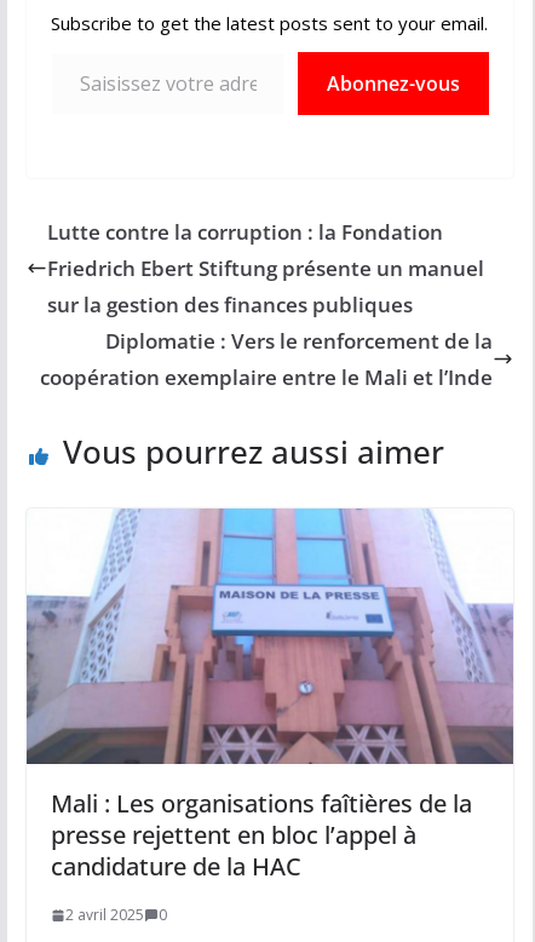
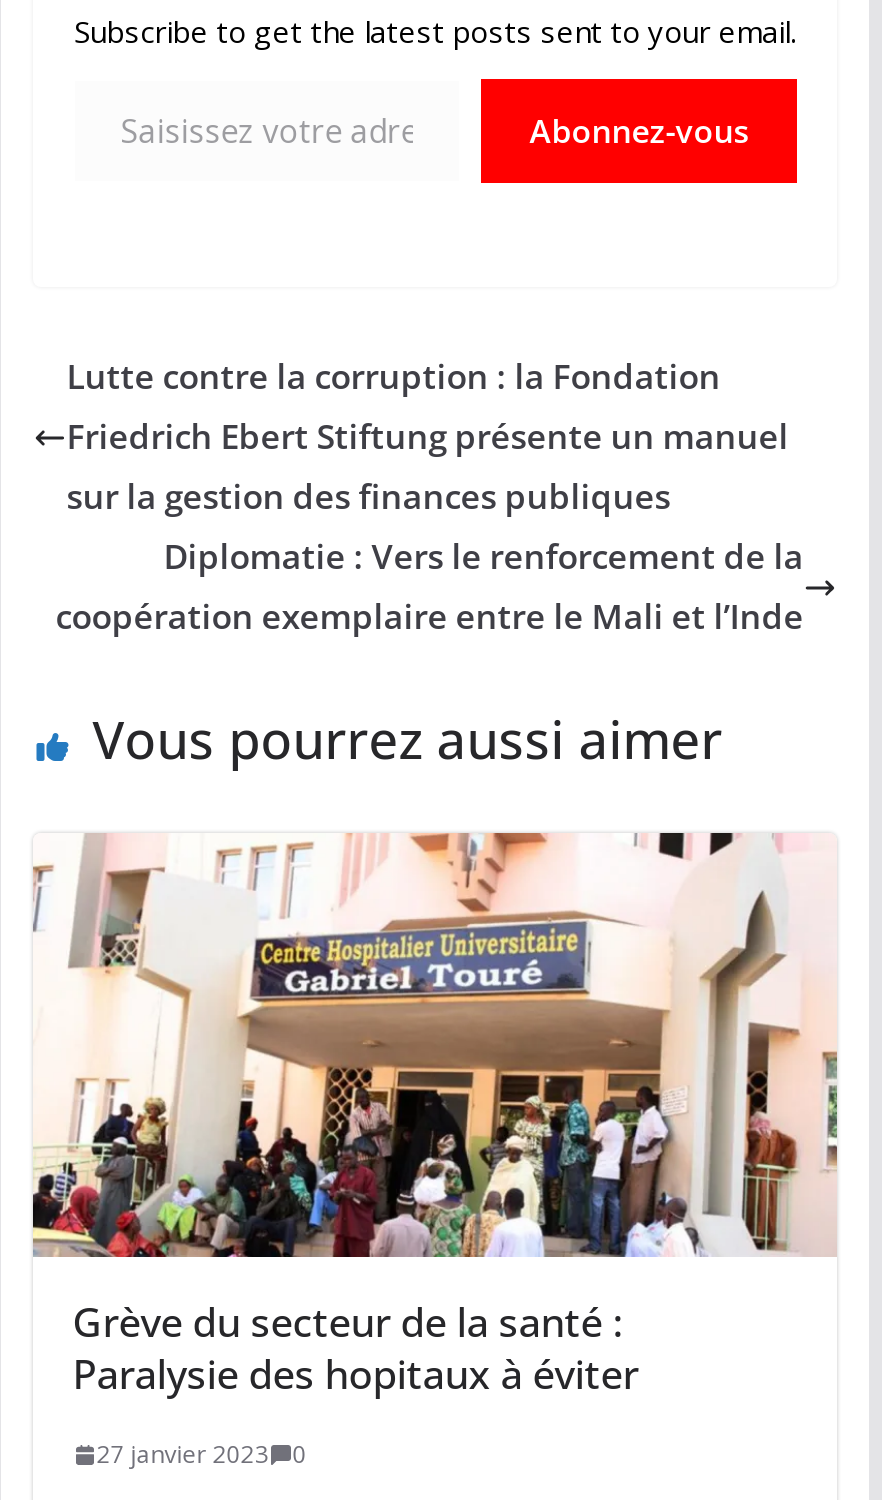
[25,507,514,883] [image] | Mali : Les organisations faîtières de la | presse rejettent en bloc l’appel à | candidature de la HAC -> [31,831,837,1401] [image] | Grève du secteur de la santé : | Paralysie des hopitaux à éviter
[65,905,167,925] 2 avril 2025 0 -> [96,1437,306,1471] 27 janvier 2023 0

